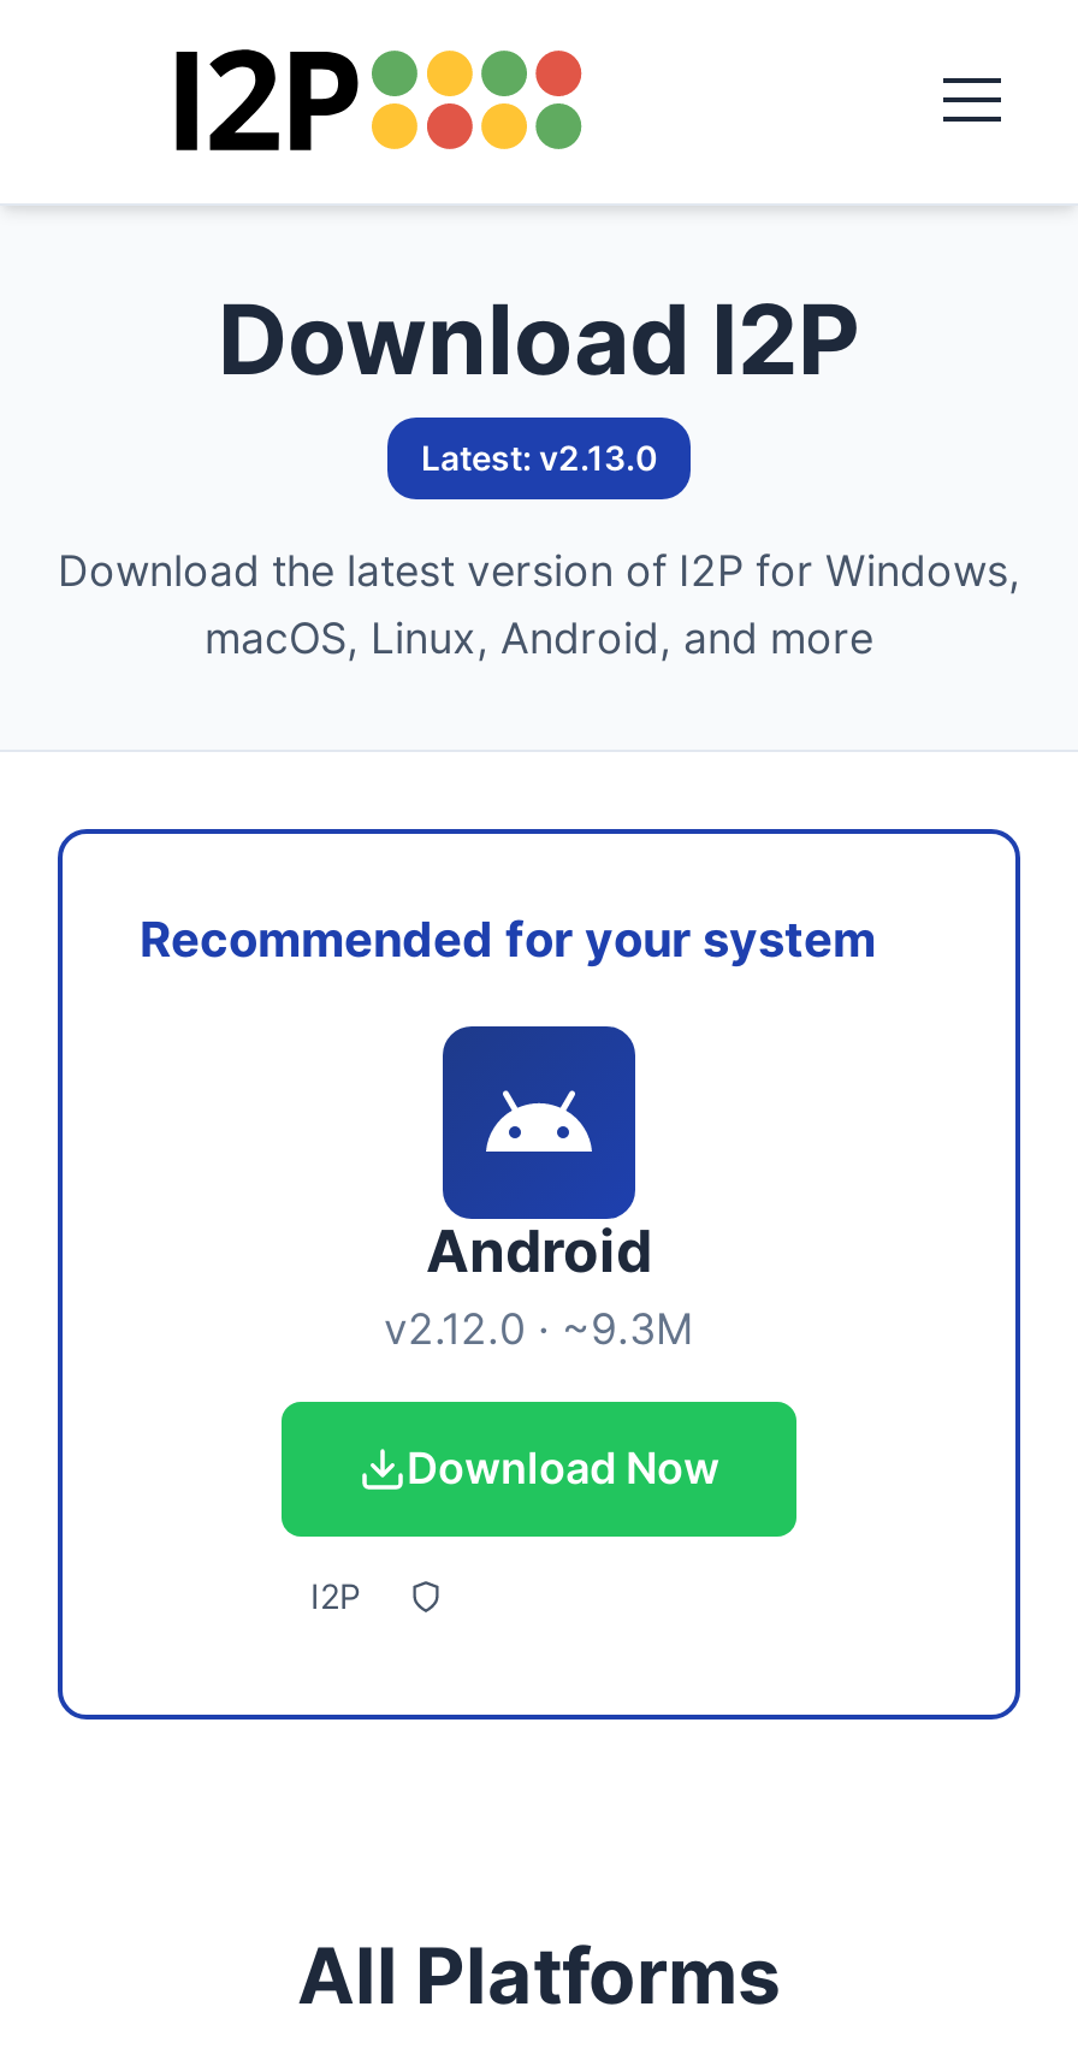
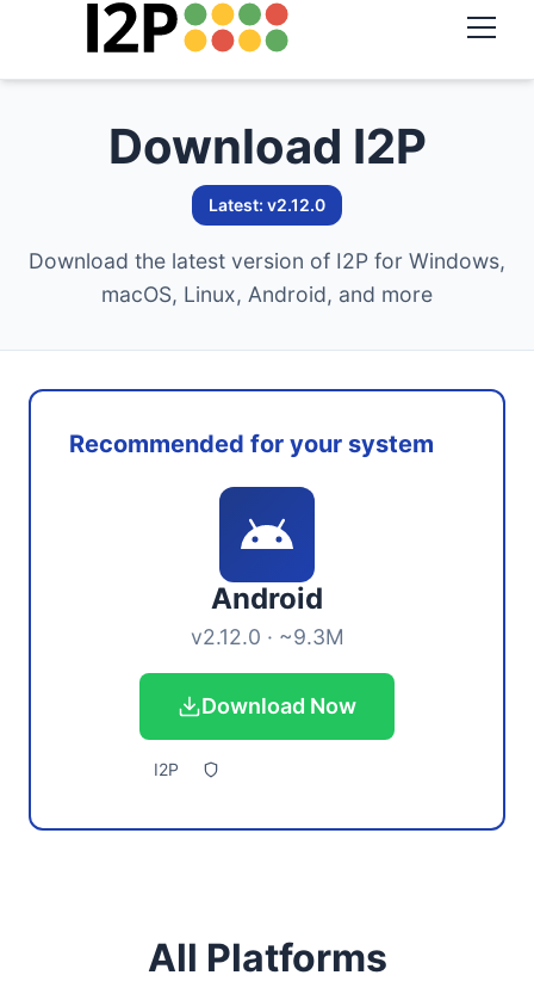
[421,437,657,478] Latest: v2.13.0 -> [209,195,325,215] Latest: v2.12.0

